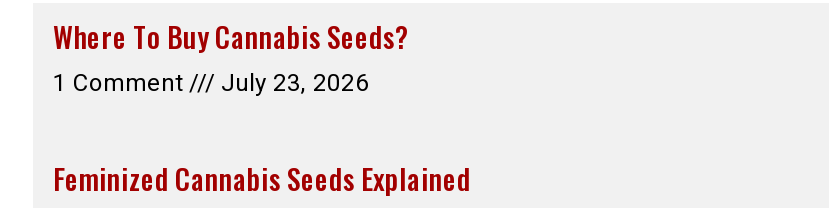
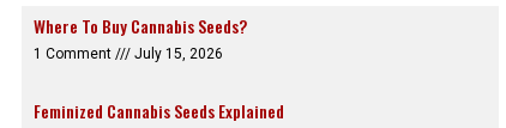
[53,70,369,98] 1 Comment July 23, 2026 -> [34,45,223,62] 1 Comment July 15, 2026

